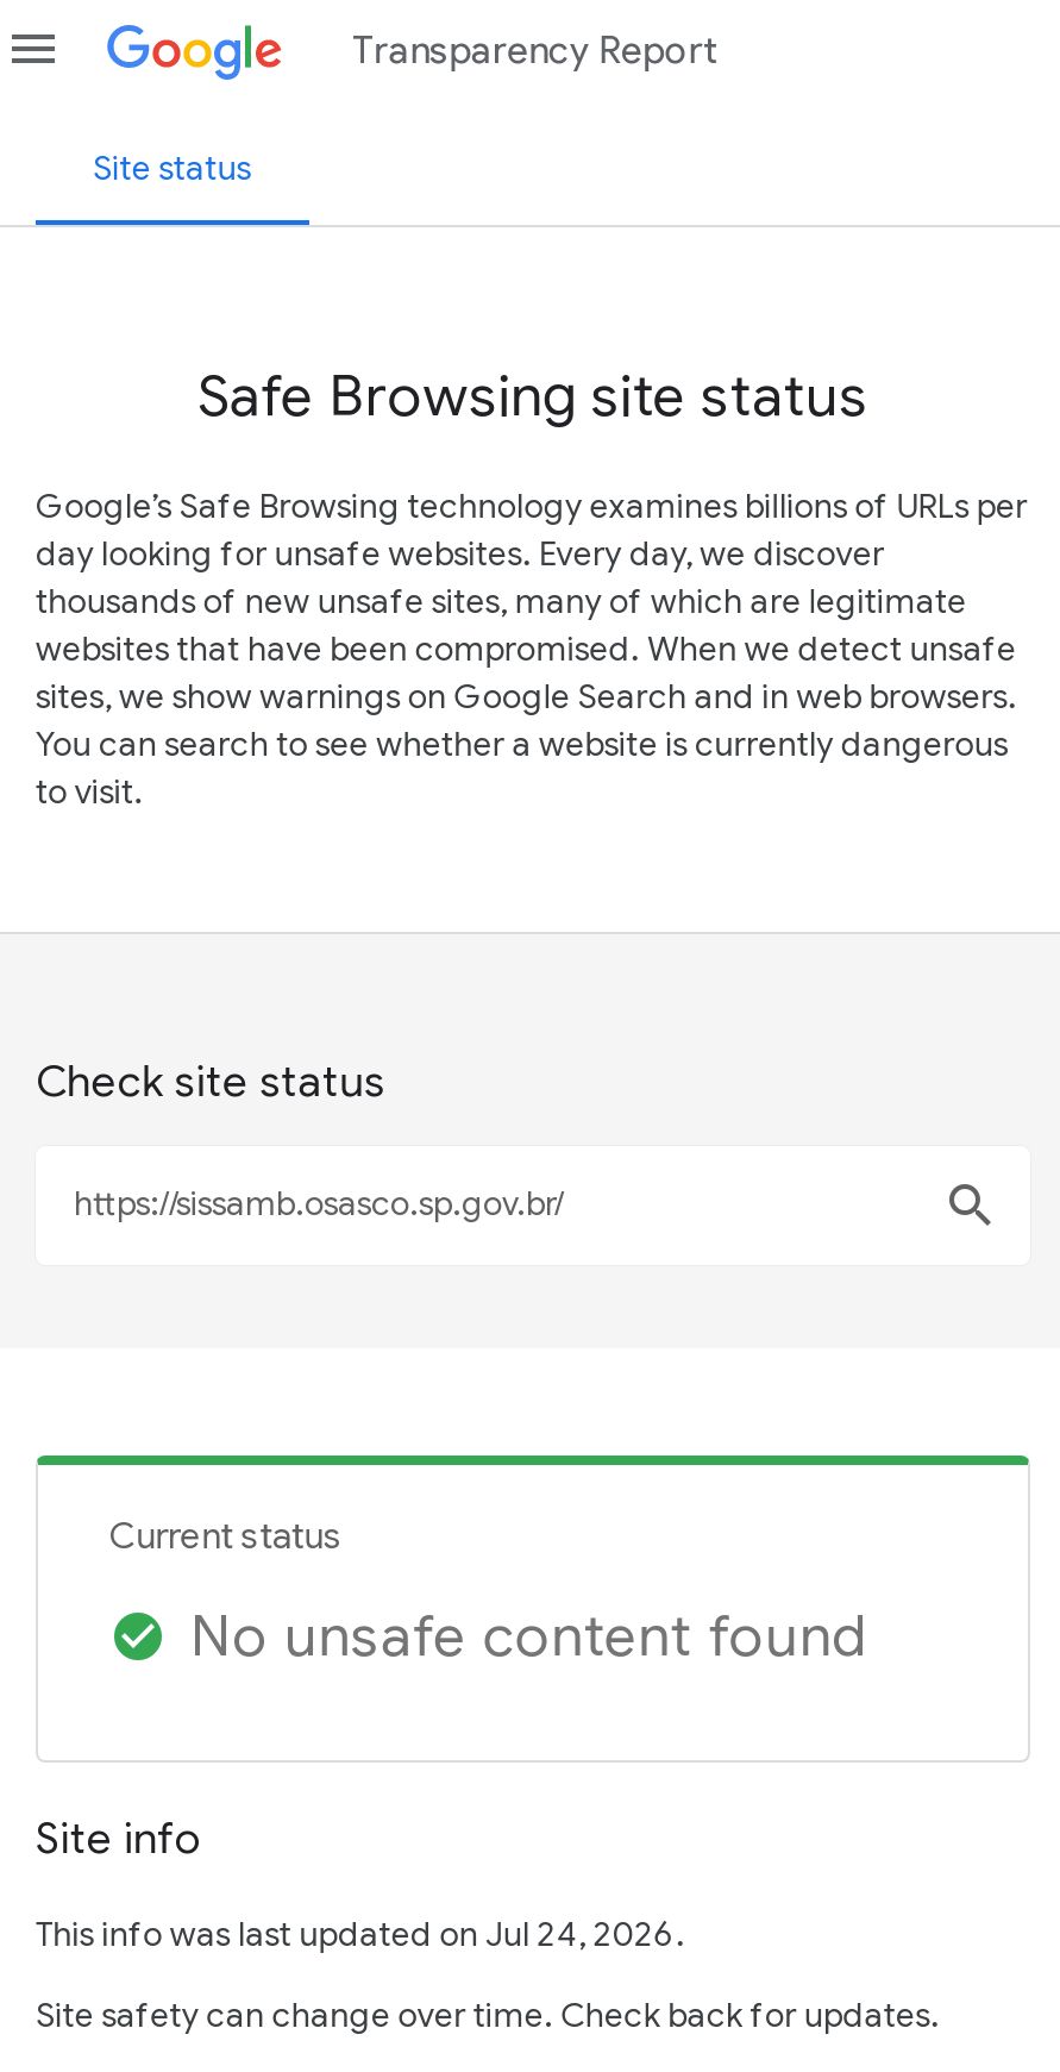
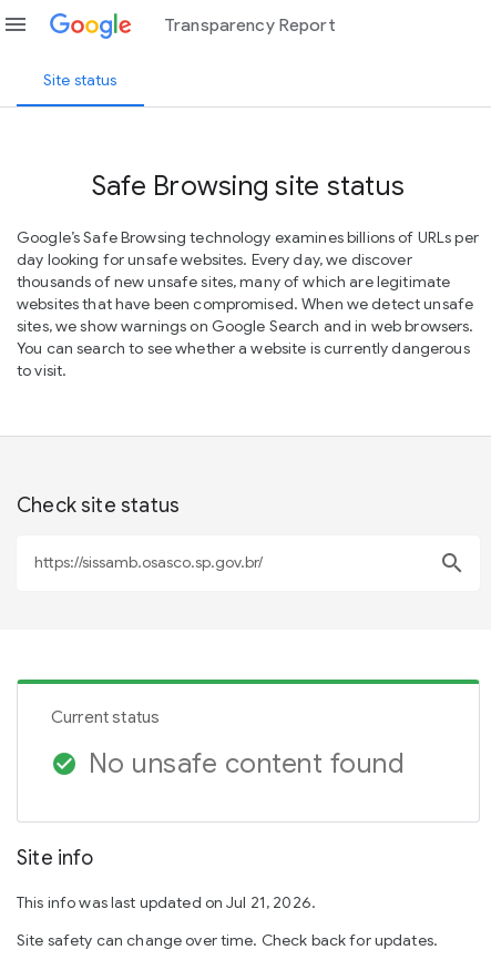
[36,1912,685,1955] This info was last updated on Jul 24, 2026. -> [17,892,316,912] This info was last updated on Jul 21, 2026.

